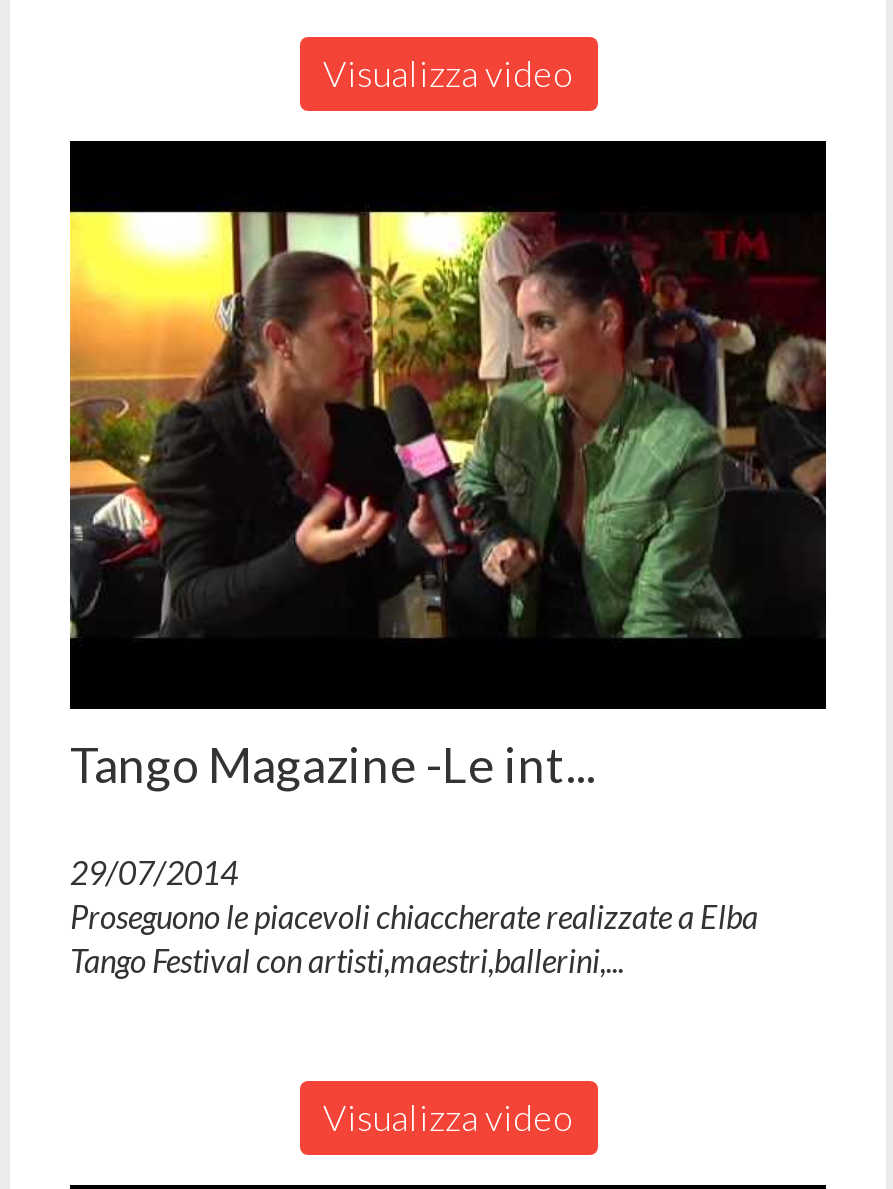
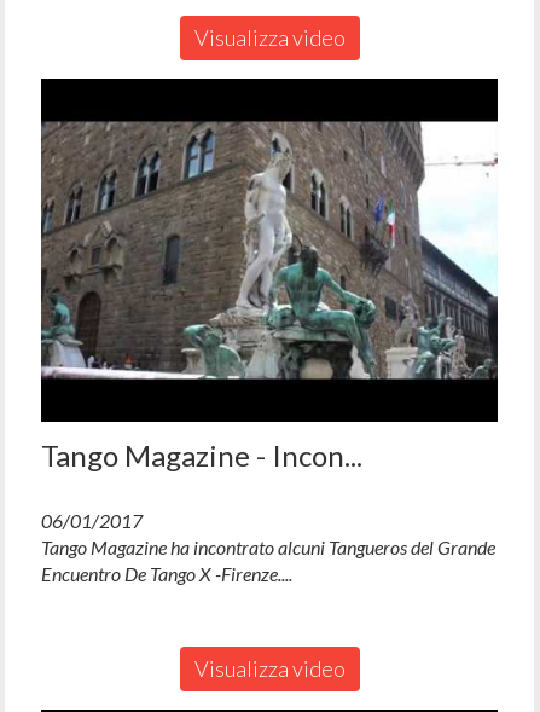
[68,211,828,639] [image] -> [40,120,498,381] [image]
[70,735,596,793] Tango Magazine -Le int... -> [41,437,362,473] Tango Magazine - Incon...
[70,853,758,979] 29/07/2014 | Proseguono le piacevoli chiaccherate realizzate a Elba | Tango Festival con artisti,maestri,ballerini,... -> [41,509,495,585] 06/01/2017 | Tango Magazine ha incontrato alcuni Tangueros del Grande | Encuentro De Tango X -Firenze....

